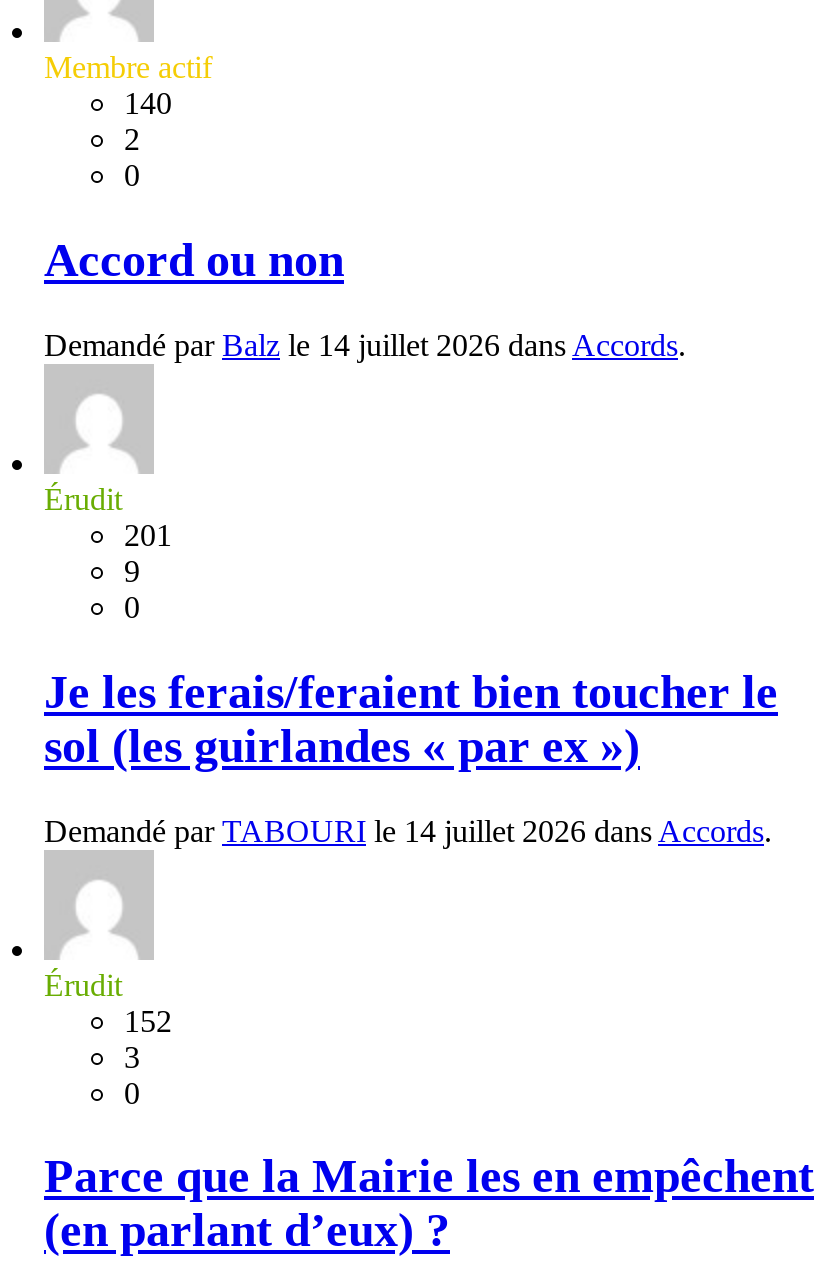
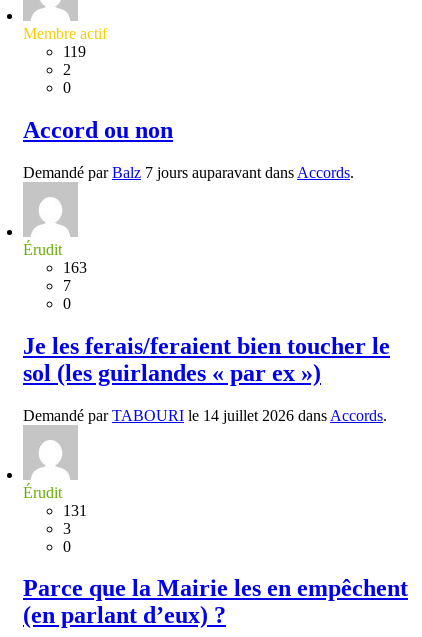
[124,86,172,120] 140 -> [63,43,86,60] 119
[44,327,686,361] Demandé par Balz le 14 juillet 2026 dans Accords. -> [23,164,354,181] Demandé par Balz 7 jours auparavant dans Accords.
[124,517,172,551] 201 -> [63,259,87,276] 163
[124,553,140,587] 9 -> [63,277,71,294] 7
[124,1003,172,1037] 152 -> [63,501,87,518] 131

